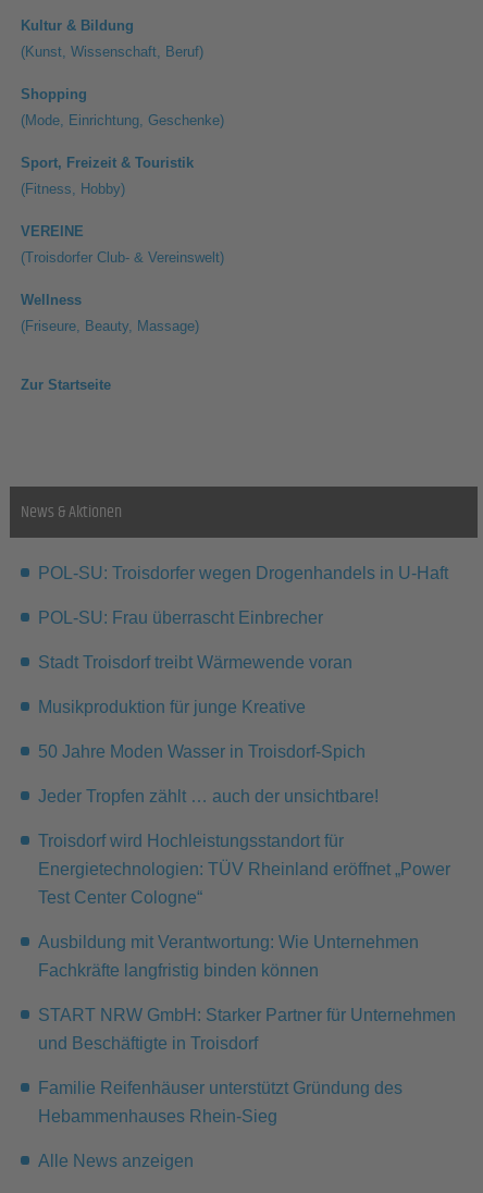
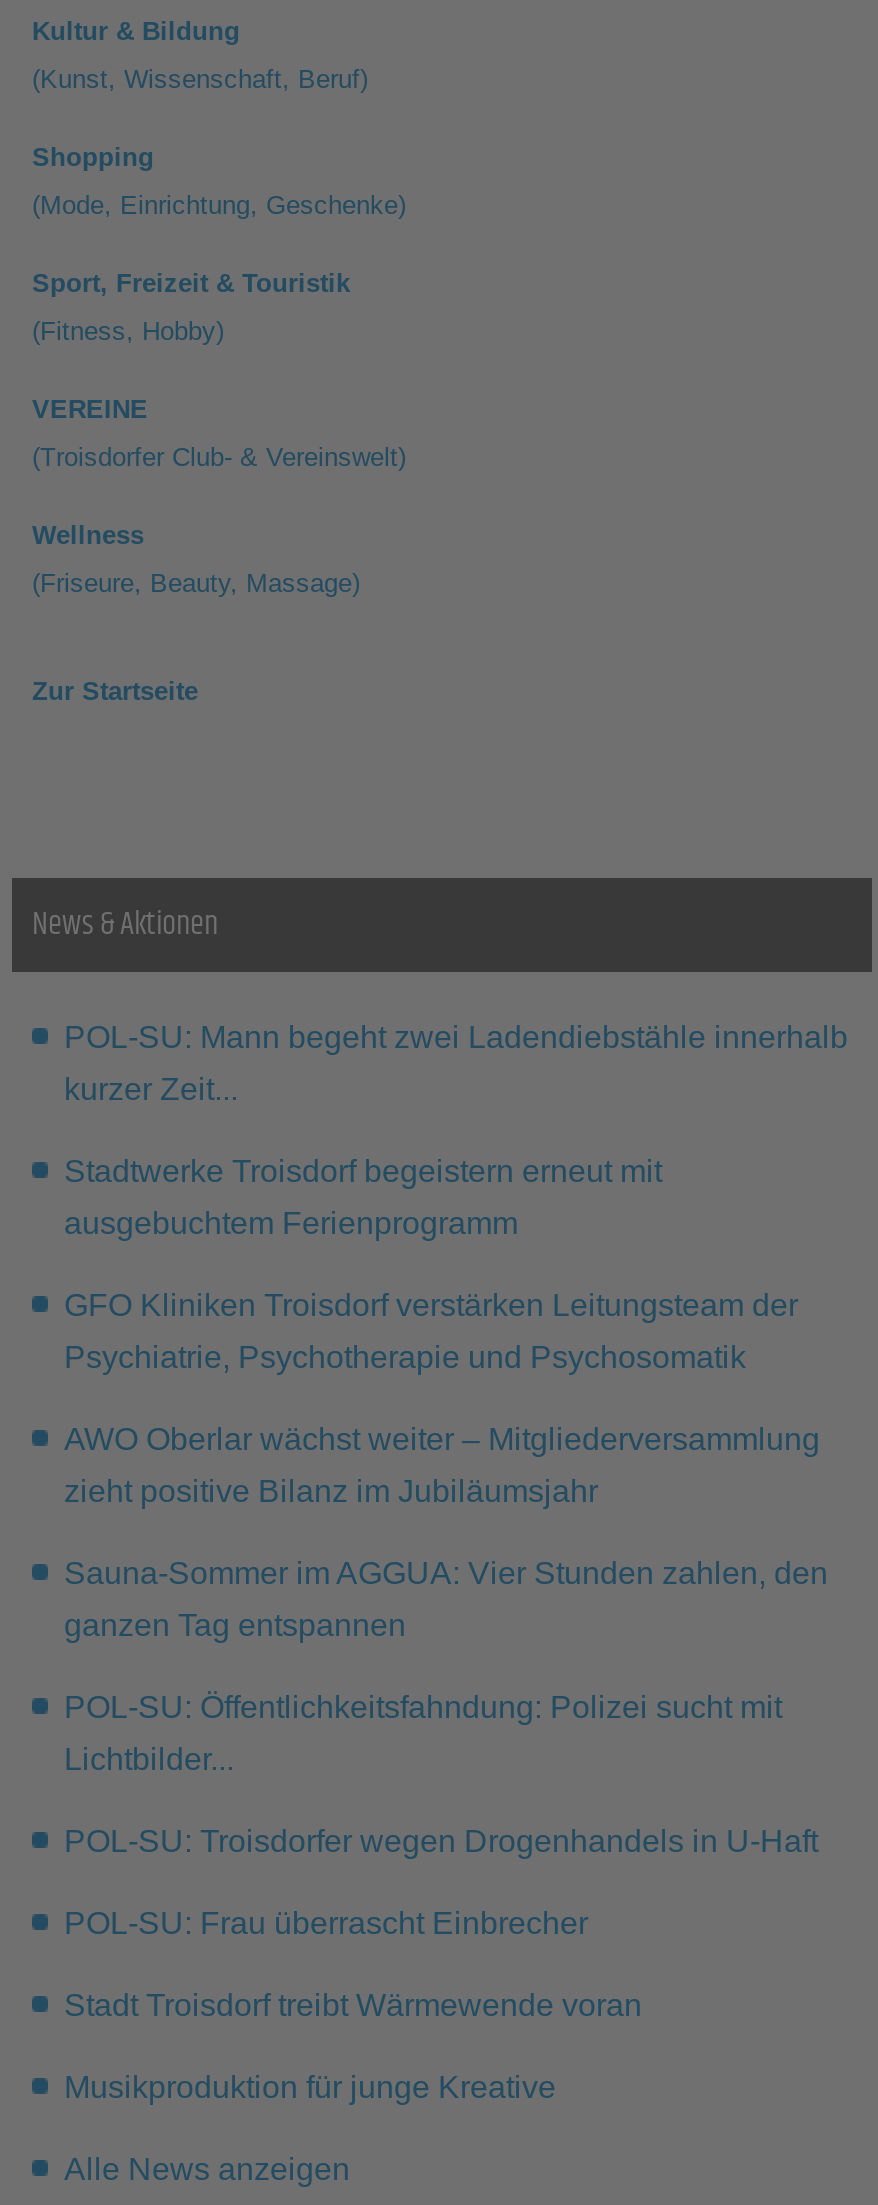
none -> [64,1020,848,1776] POL-SU: Mann begeht zwei Ladendiebstähle innerhalb | kurzer Zeit... | Stadtwerke Troisdorf begeistern erneut mit | ausgebuchtem Ferienprogramm | GFO Kliniken Troisdorf verstärken Leitungsteam der | Psychiatrie, Psychotherapie und Psychosomatik | AWO Oberlar wächst weiter – Mitgliederversammlung | zieht positive Bilanz im Jubiläumsjahr | Sauna-Sommer im AGGUA: Vier Stunden zahlen, den | ganzen Tag entspannen | POL-SU: Öffentlichkeitsfahndung: Polizei sucht mit | Lichtbilder...
moved [38,564,448,716] -> [64,1824,818,2104]: POL-SU: Troisdorfer wegen Drogenhandels in U-Haft | POL-SU: Frau überrascht Einbrecher | Stadt Troisdorf treibt Wärmewende voran | Musikproduktion für junge Kreative
[38,742,456,1126] 50 Jahre Moden Wasser in Troisdorf-Spich | Jeder Tropfen zählt … auch der unsichtbare! | Troisdorf wird Hochleistungsstandort für | Energietechnologien: TÜV Rheinland eröffnet „Power | Test Center Cologne“ | Ausbildung mit Verantwortung: Wie Unternehmen | Fachkräfte langfristig binden können | START NRW GmbH: Starker Partner für Unternehmen | und Beschäftigte in Troisdorf | Familie Reifenhäuser unterstützt Gründung des | Hebammenhauses Rhein-Sieg -> none

